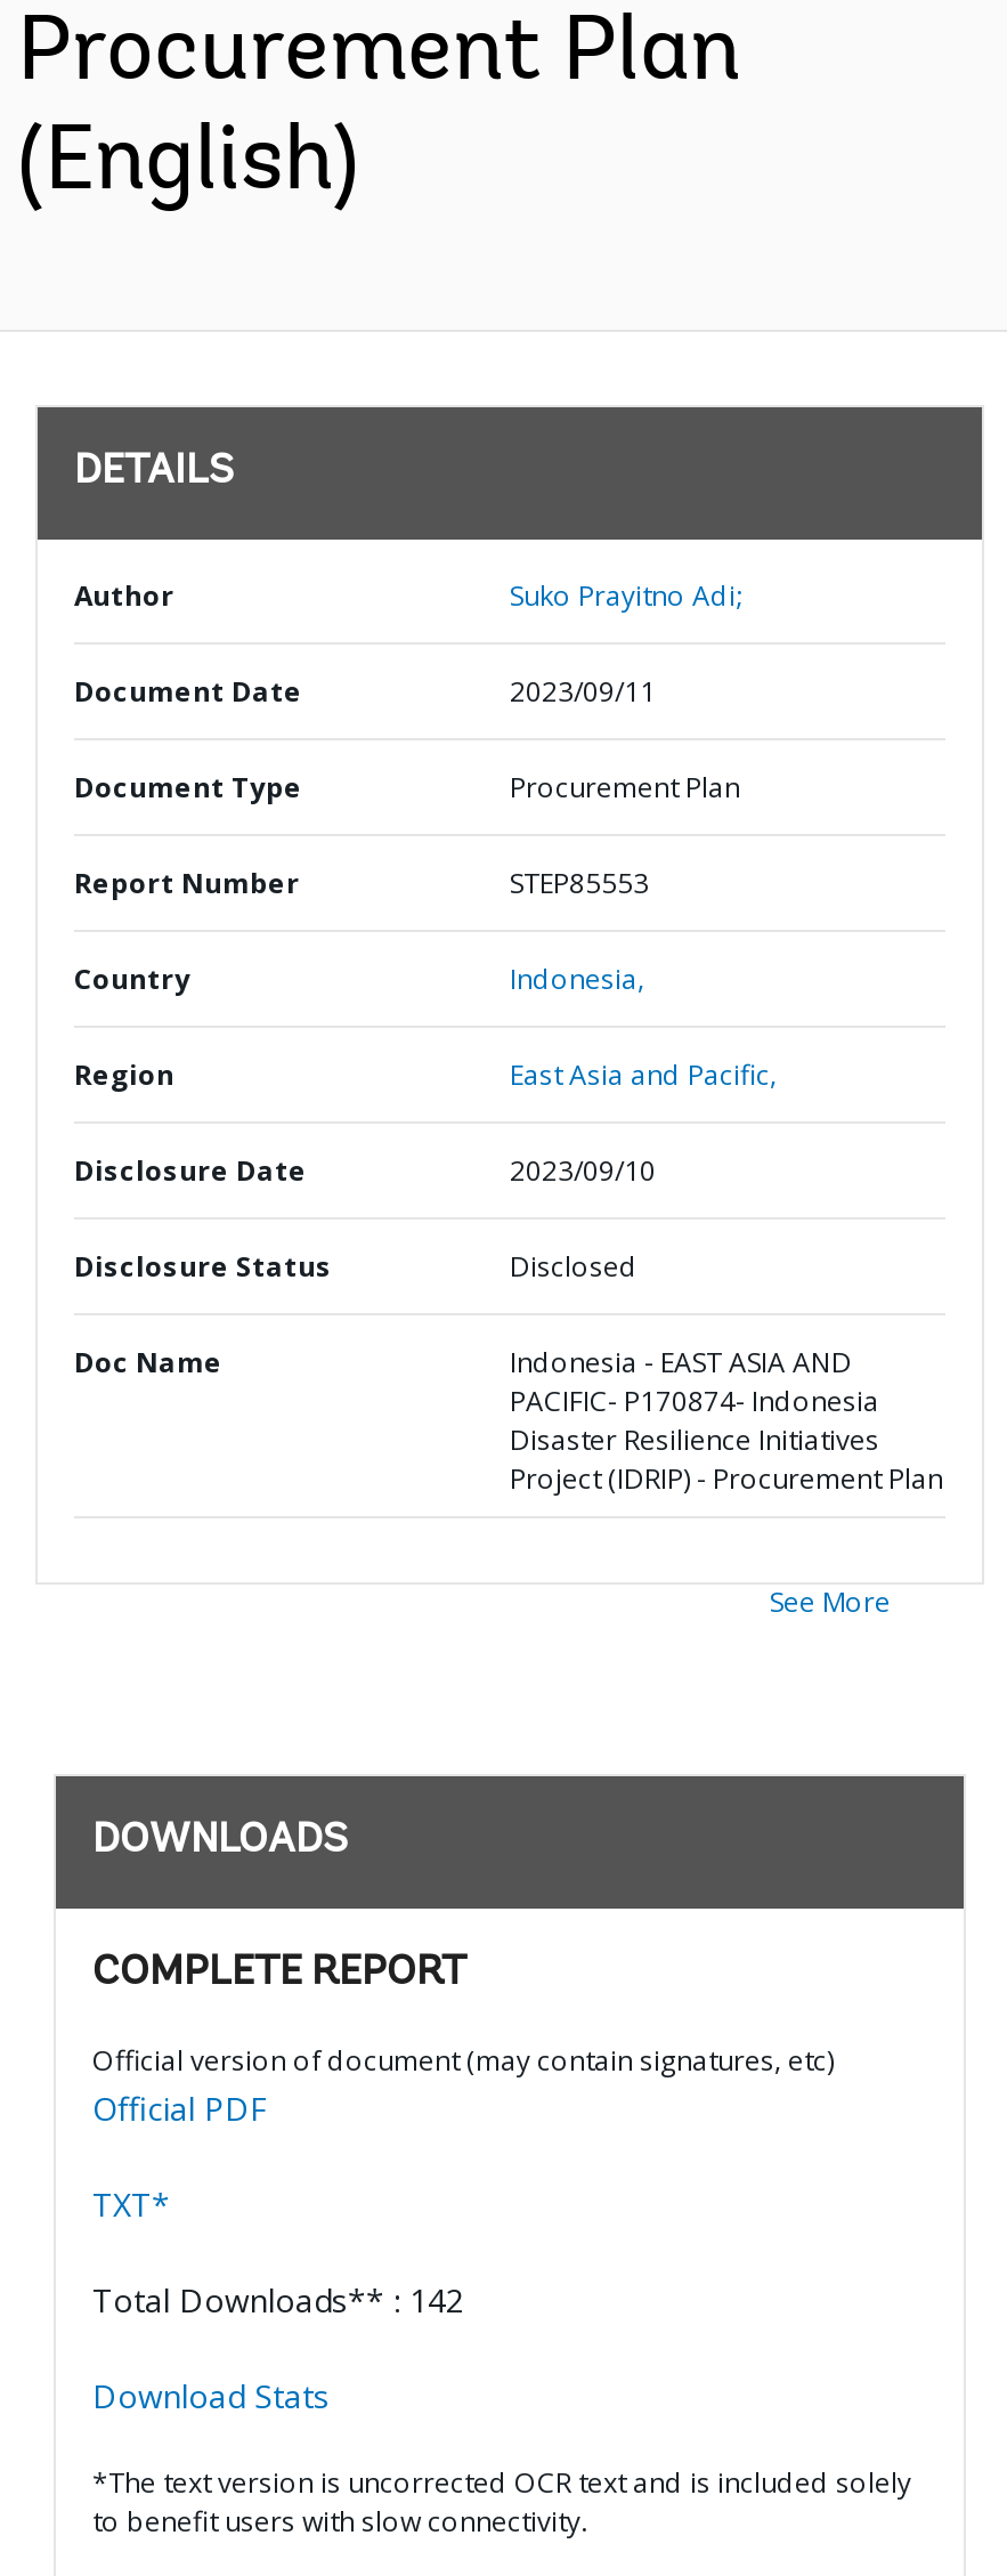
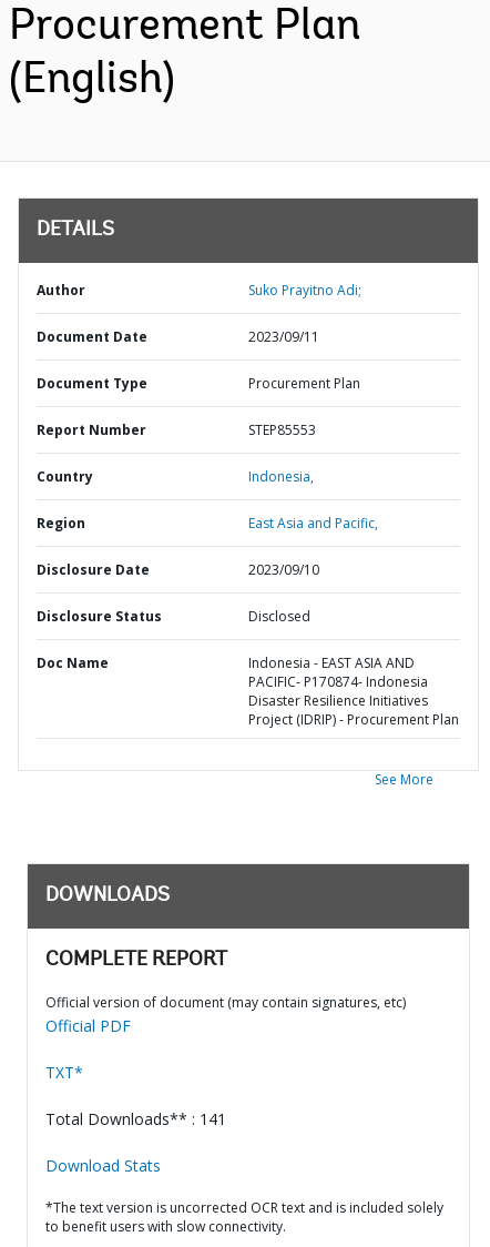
[92,2278,464,2322] Total Downloads** : 142 -> [45,1108,226,1129] Total Downloads** : 141

